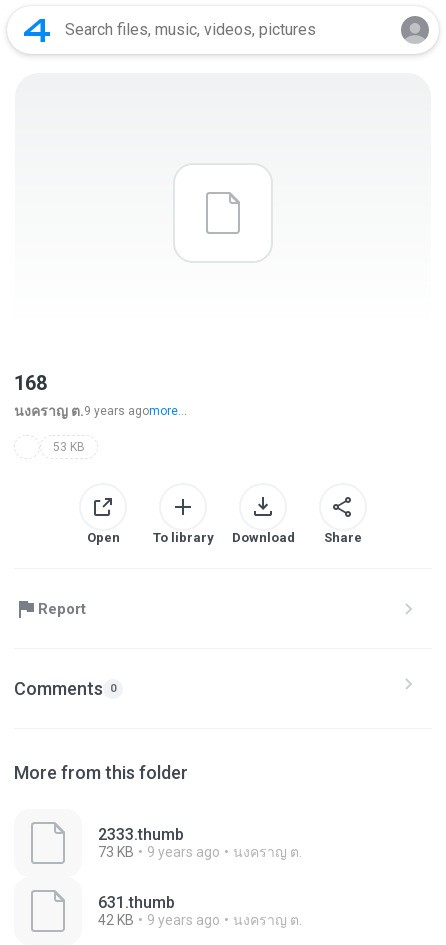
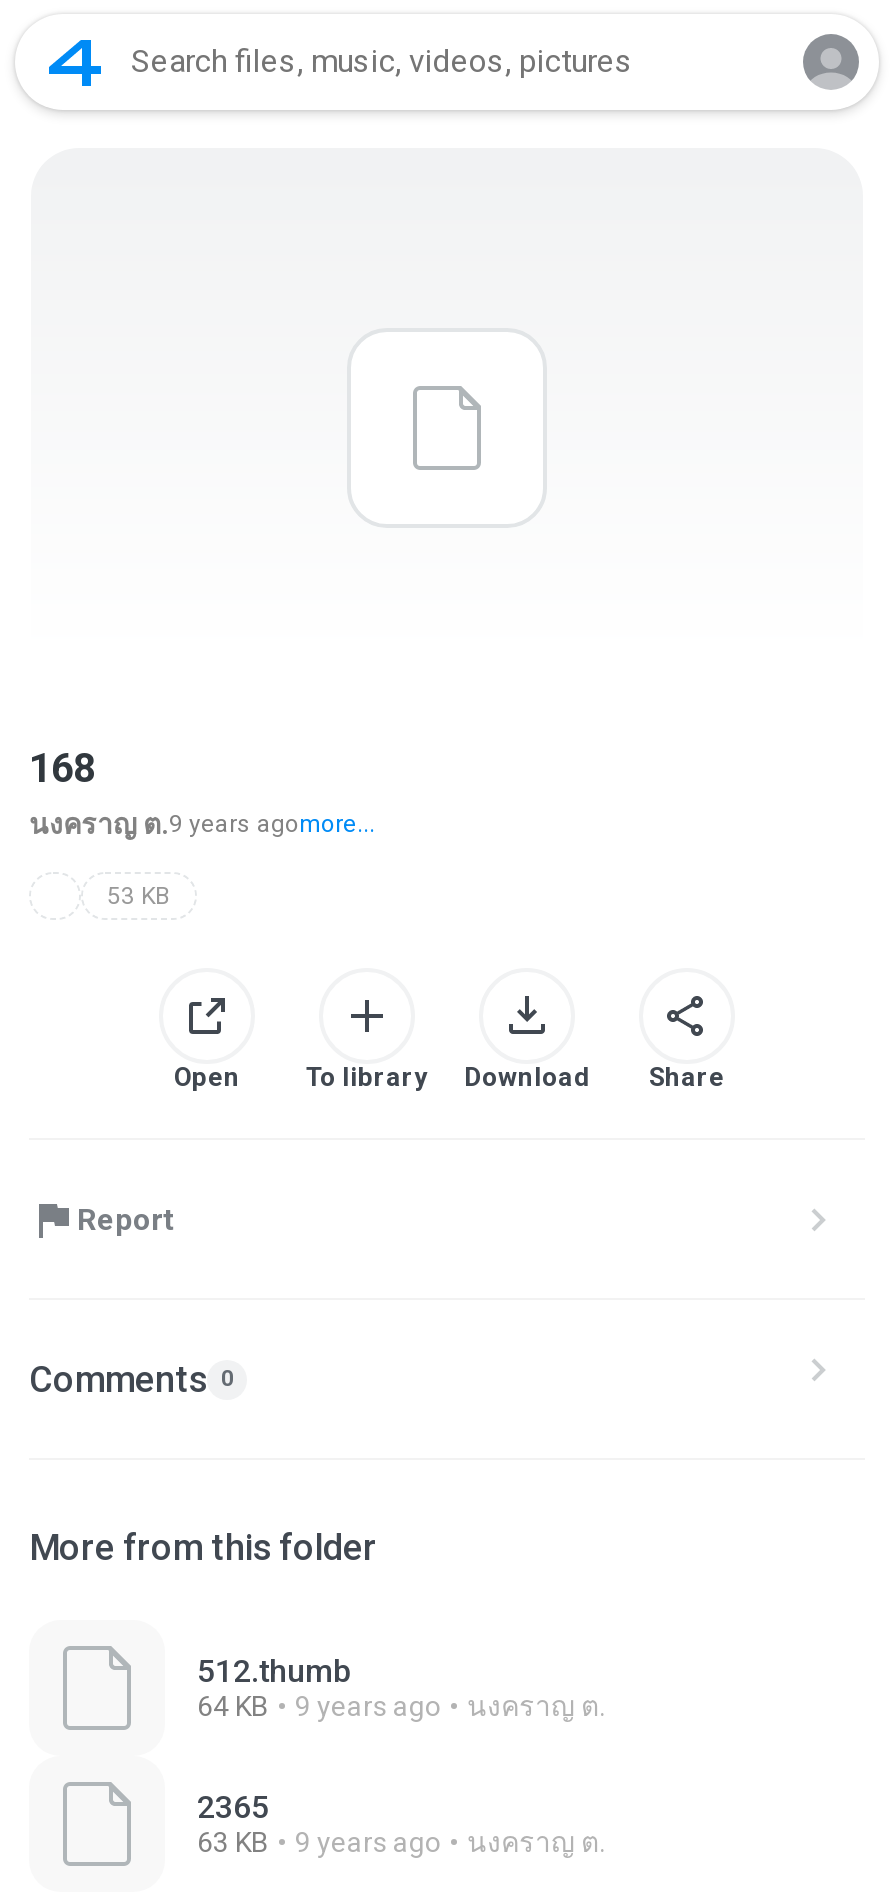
[98,825,184,860] 2333.thumb | 73 KB -> [197,1652,351,1722] 512.thumb | 64 KB
[98,893,175,928] 631.thumb | 42 KB -> [197,1788,269,1858] 2365 | 63 KB

